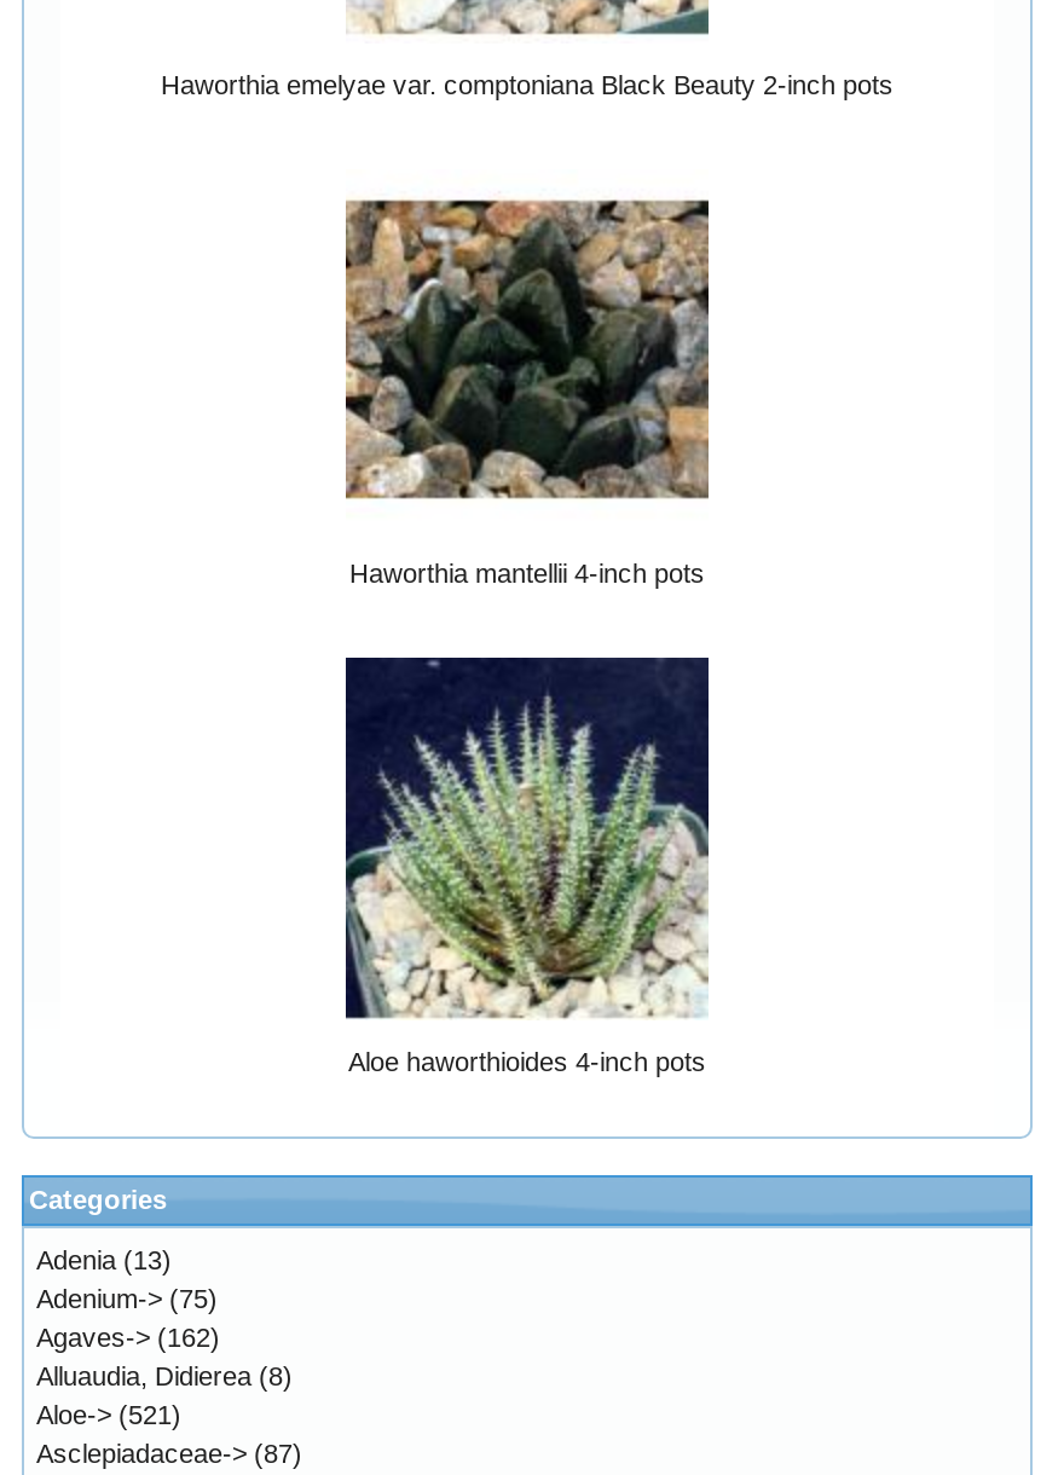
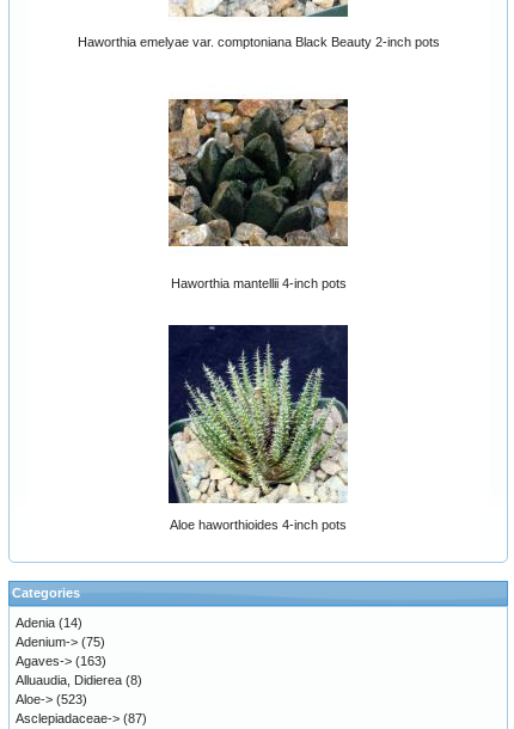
[36,1246,172,1275] Adenia (13) -> [16,616,82,630] Adenia (14)
[36,1323,220,1352] Agaves-> (162) -> [16,654,106,668] Agaves-> (163)
[36,1401,181,1430] Aloe-> (521) -> [16,692,87,707] Aloe-> (523)

